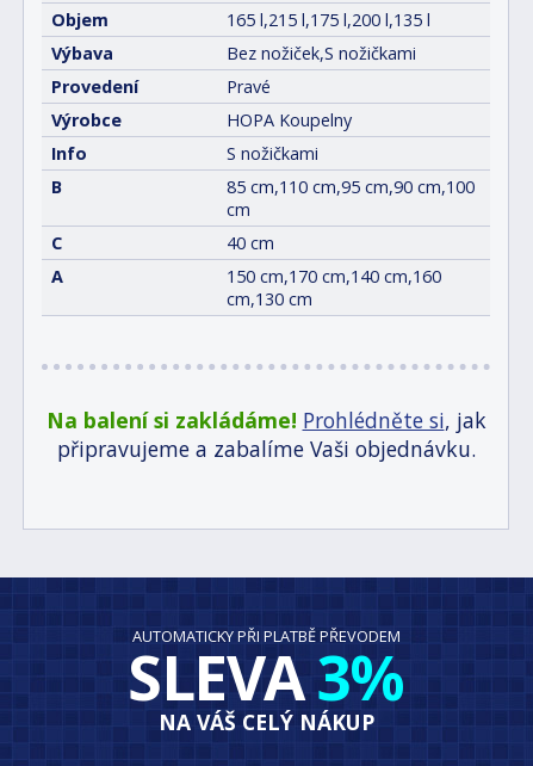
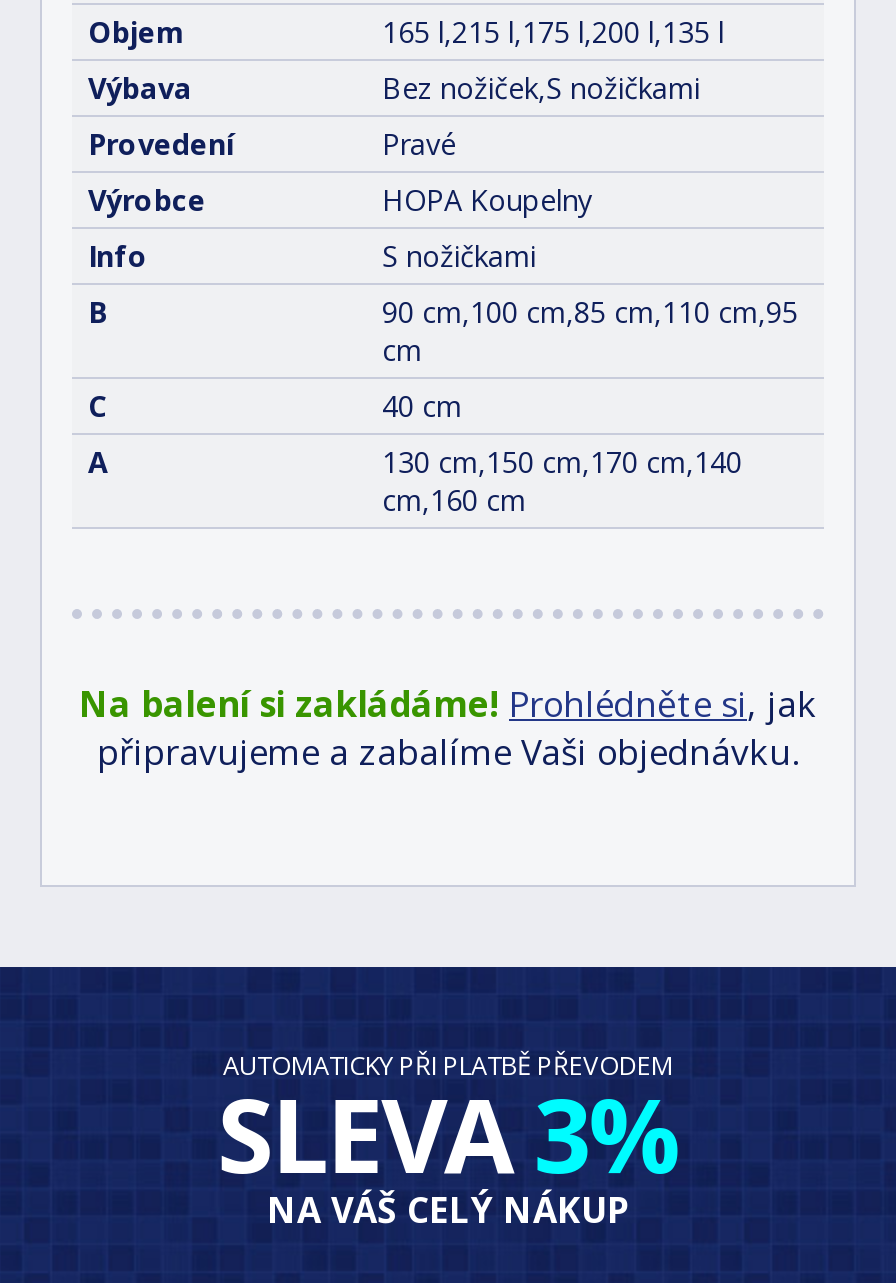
[227,175,475,198] 85 cm,110 cm,95 cm,90 cm,100 -> [382,292,798,330] 90 cm,100 cm,85 cm,110 cm,95
[227,265,441,310] 150 cm,170 cm,140 cm,160 | cm,130 cm -> [382,442,742,518] 130 cm,150 cm,170 cm,140 | cm,160 cm

